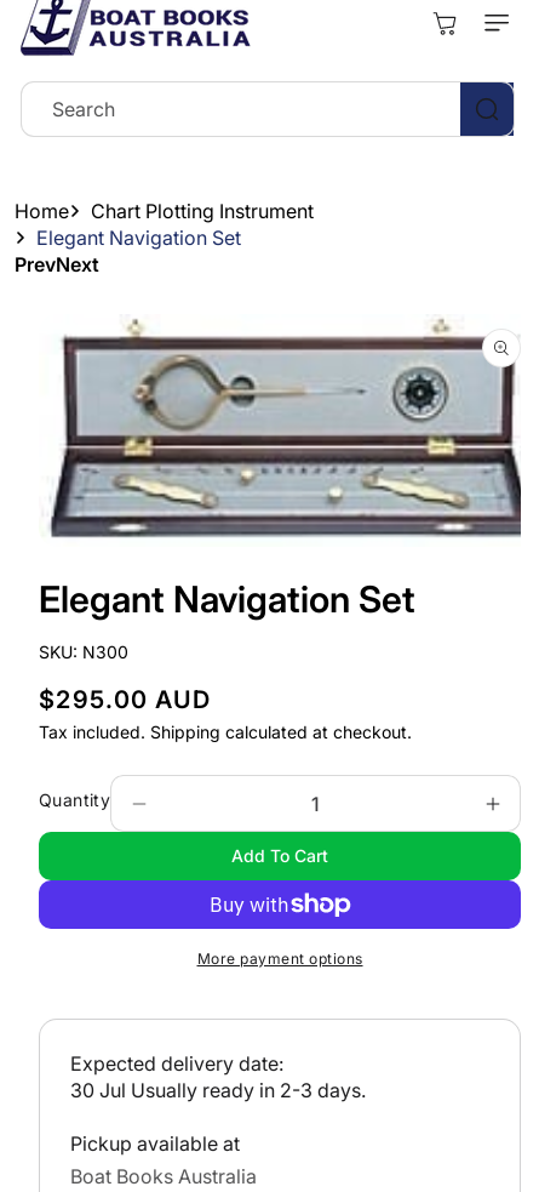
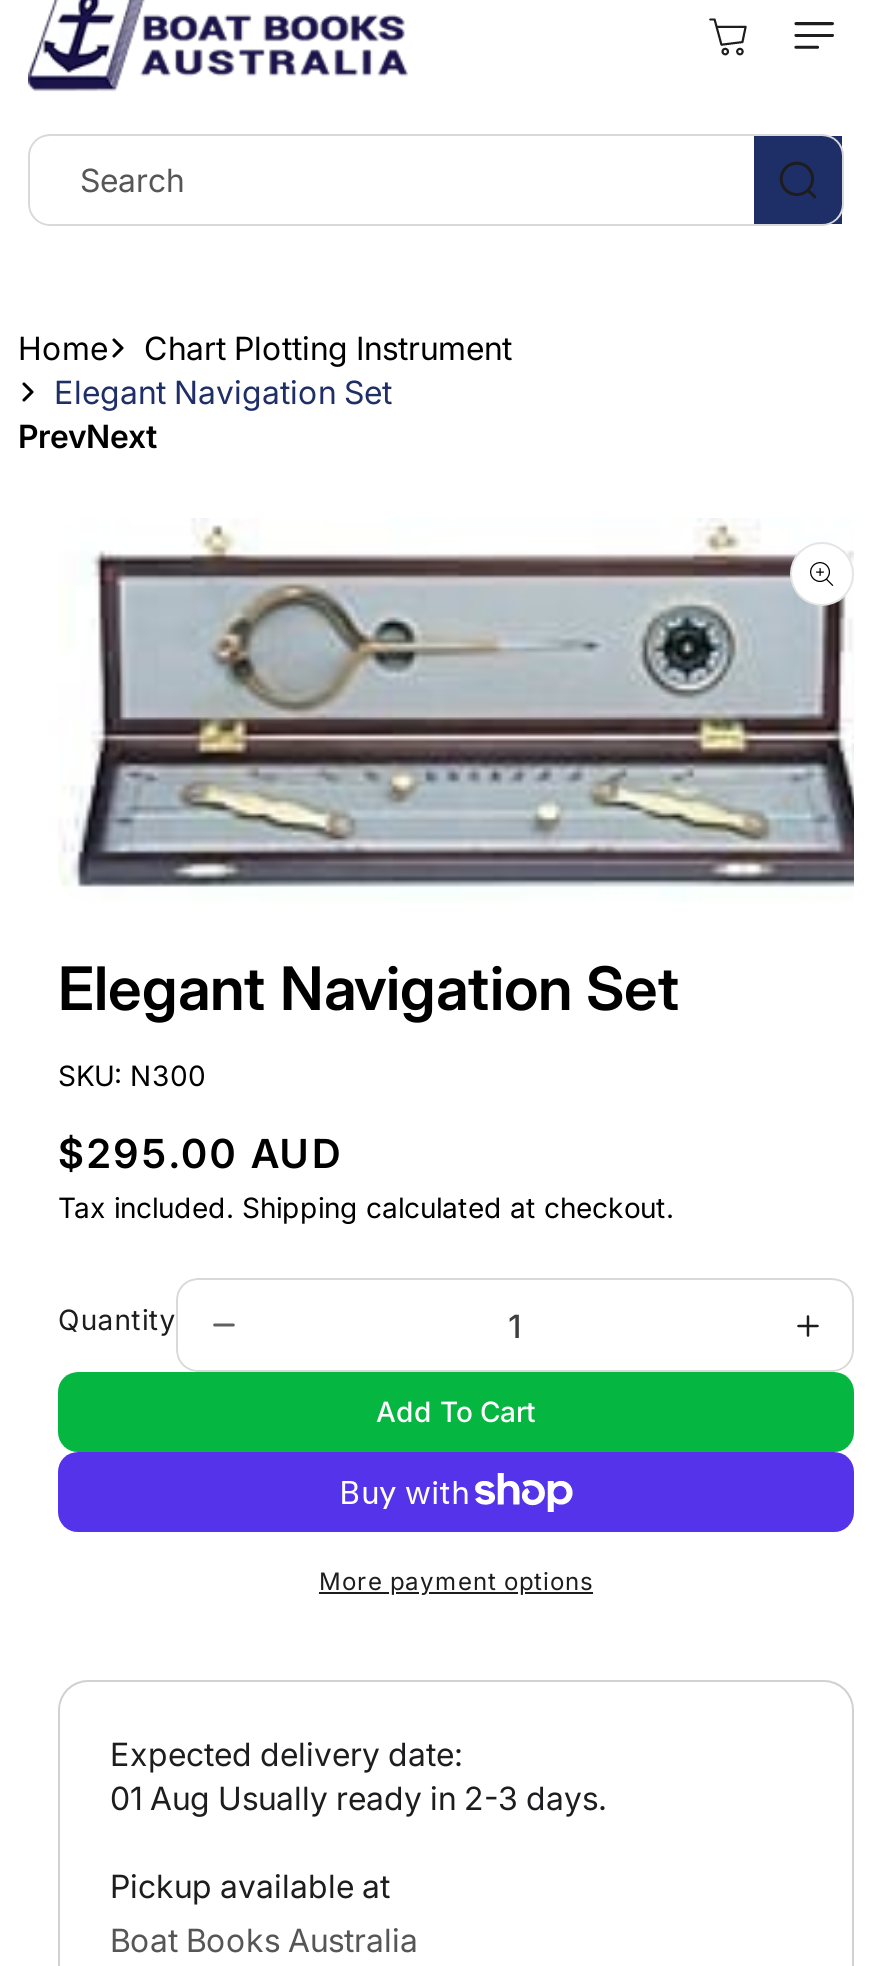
[70,1078,366,1103] 30 Jul Usually ready in 2-3 days. -> [110,1778,606,1818] 01 Aug Usually ready in 2-3 days.

